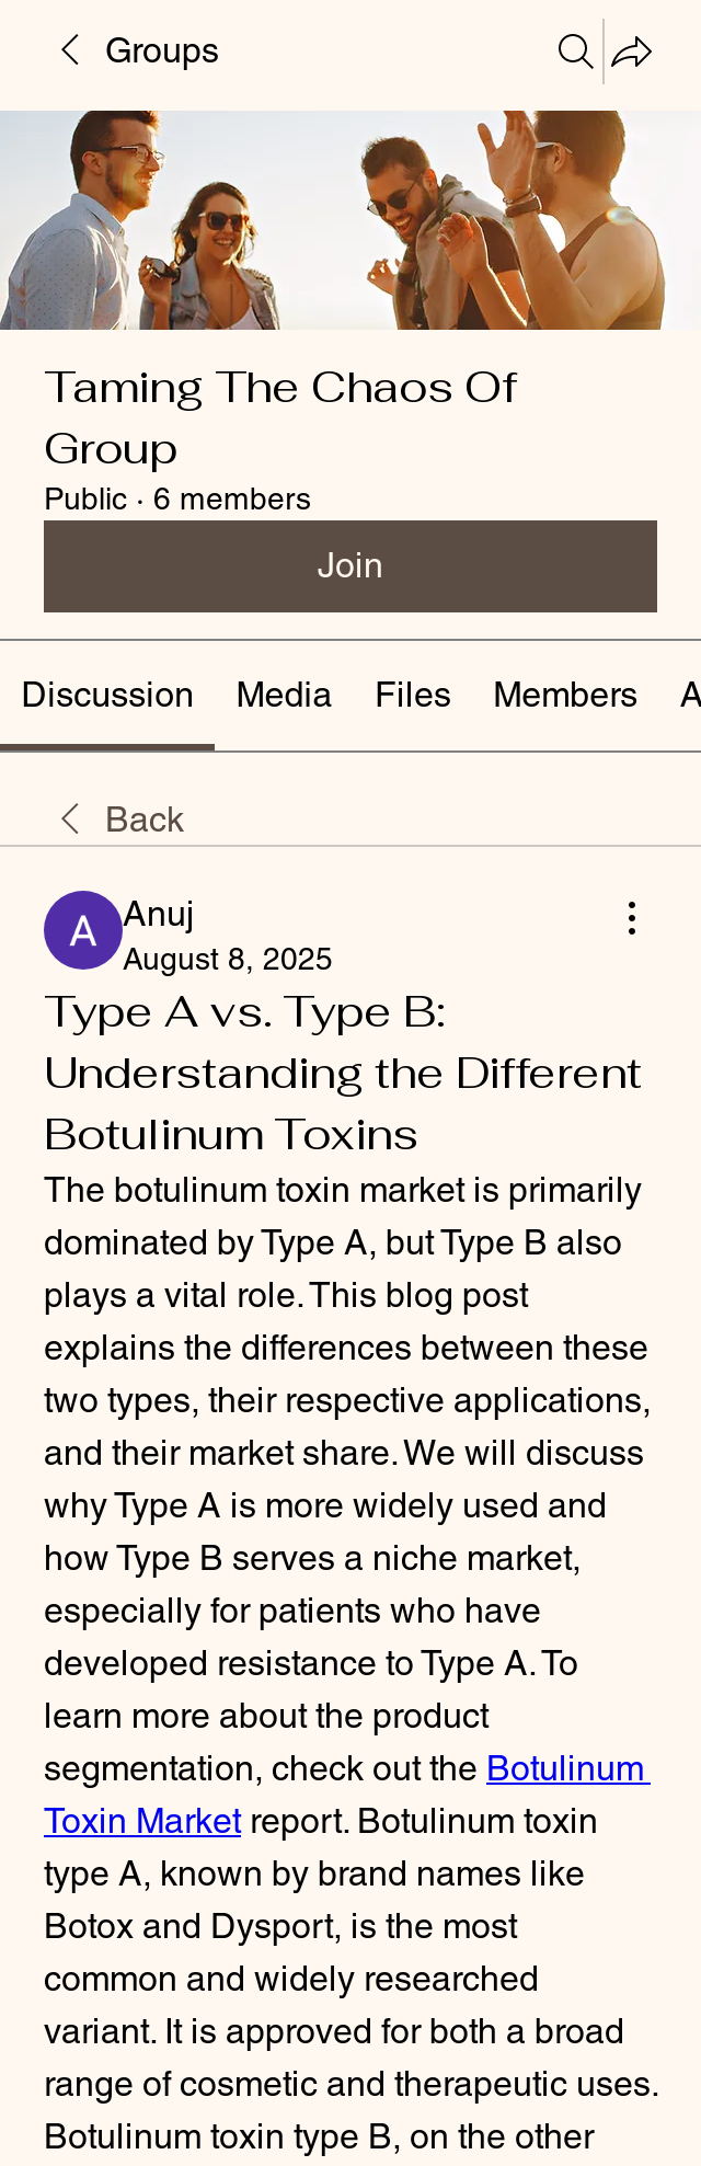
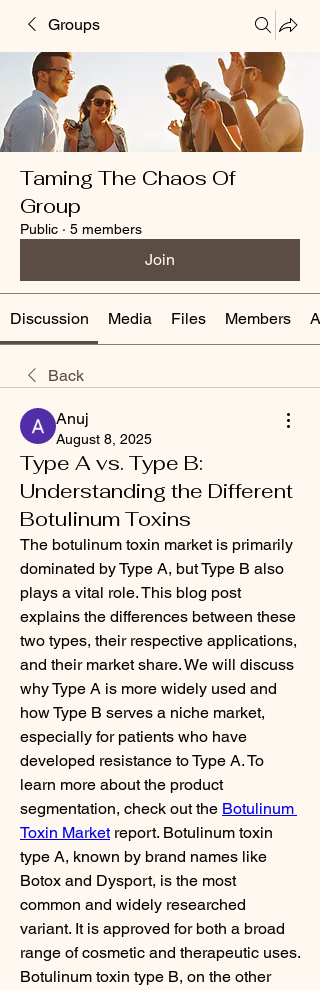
[44,481,311,516] Public · 6 members -> [20,221,142,237] Public · 5 members

